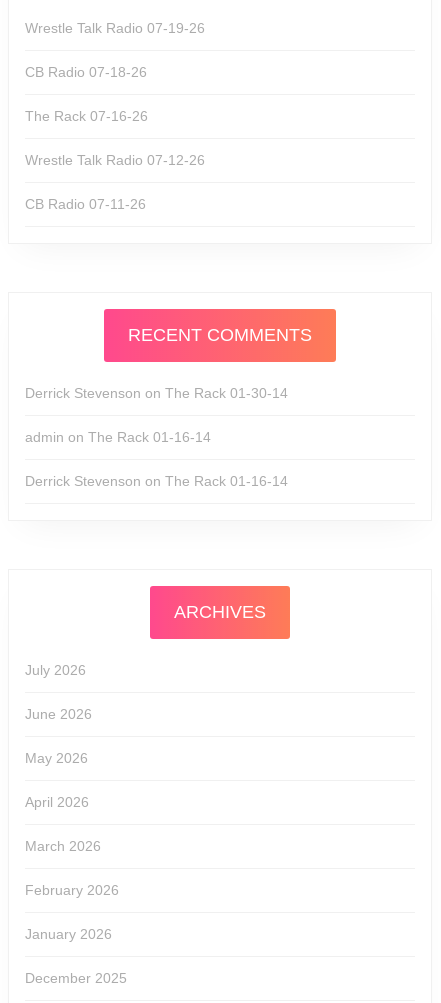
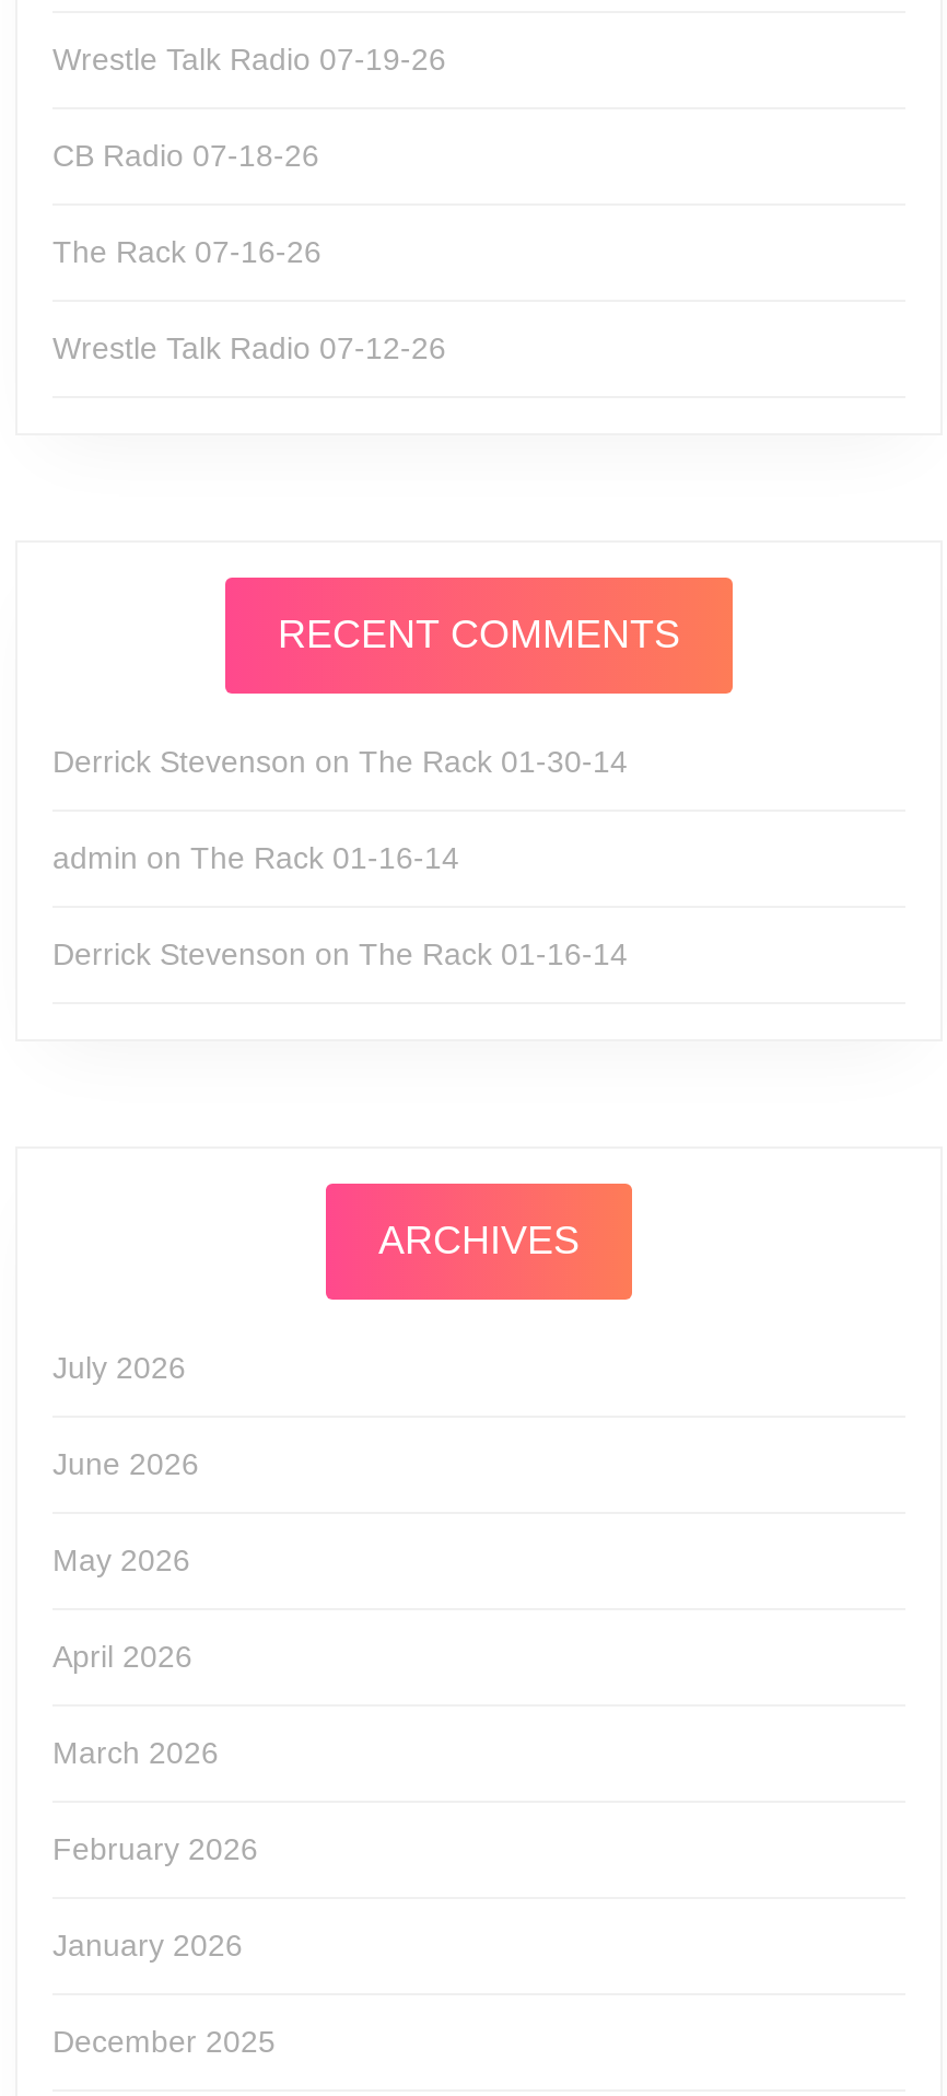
[25,196,146,212] CB Radio 07-11-26 -> none

